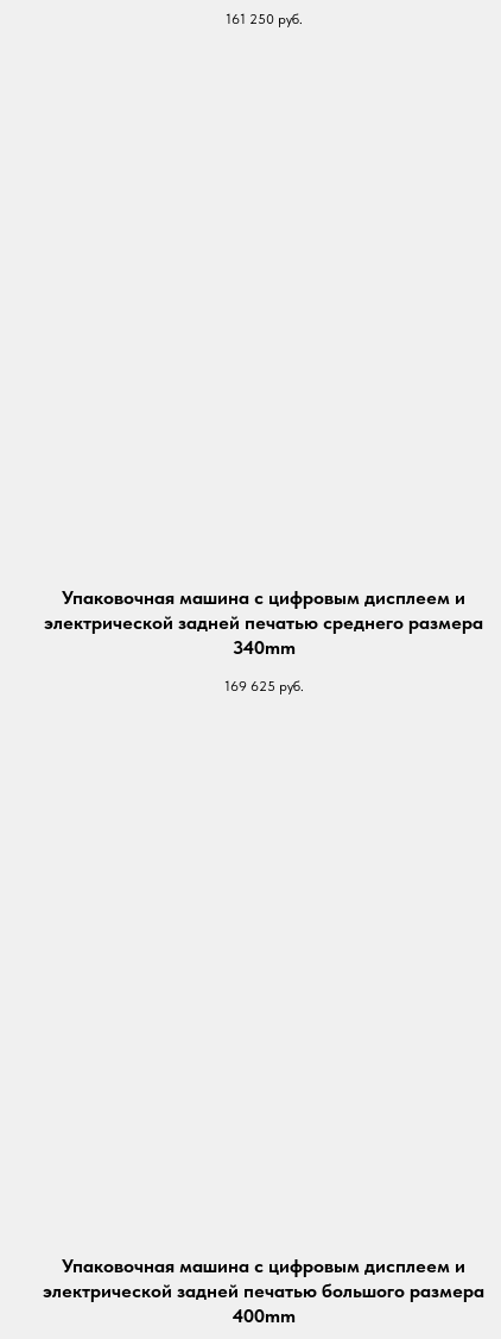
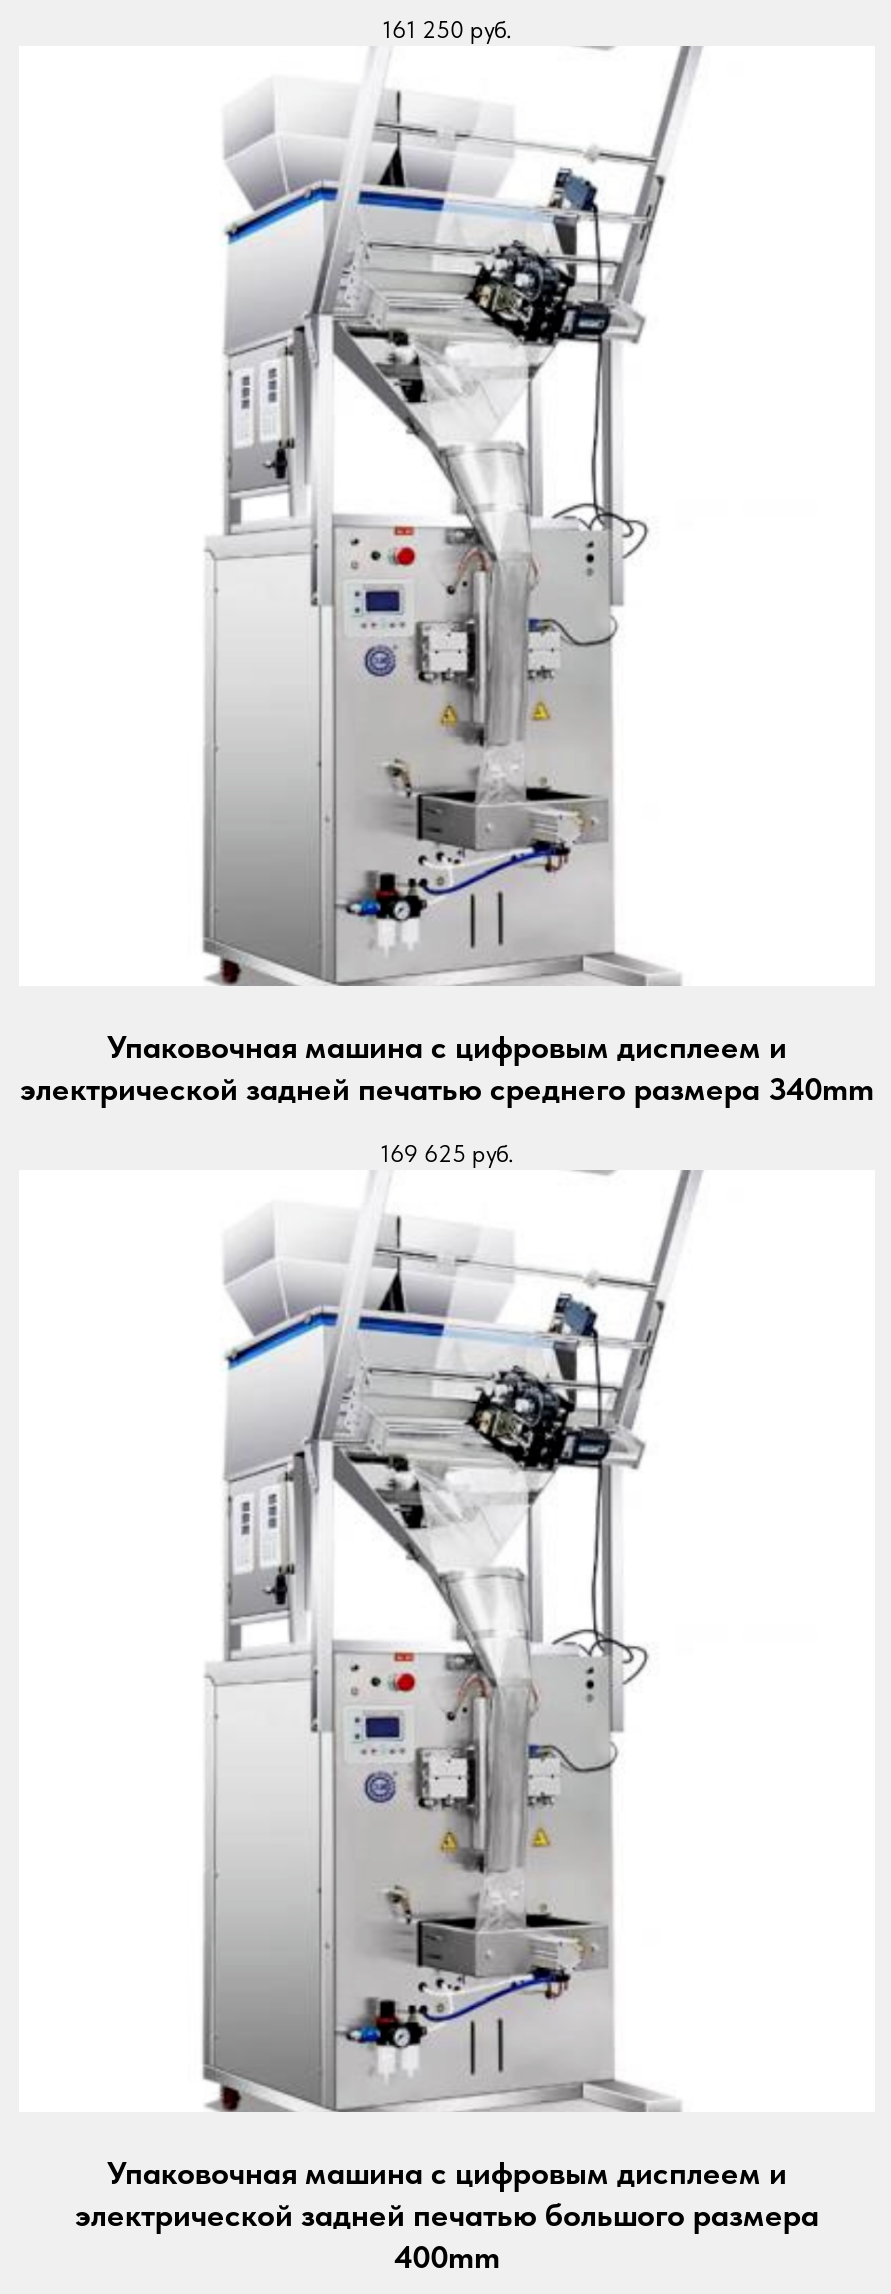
none -> [201,44,701,988] [image]
none -> [201,1168,701,2114] [image]

